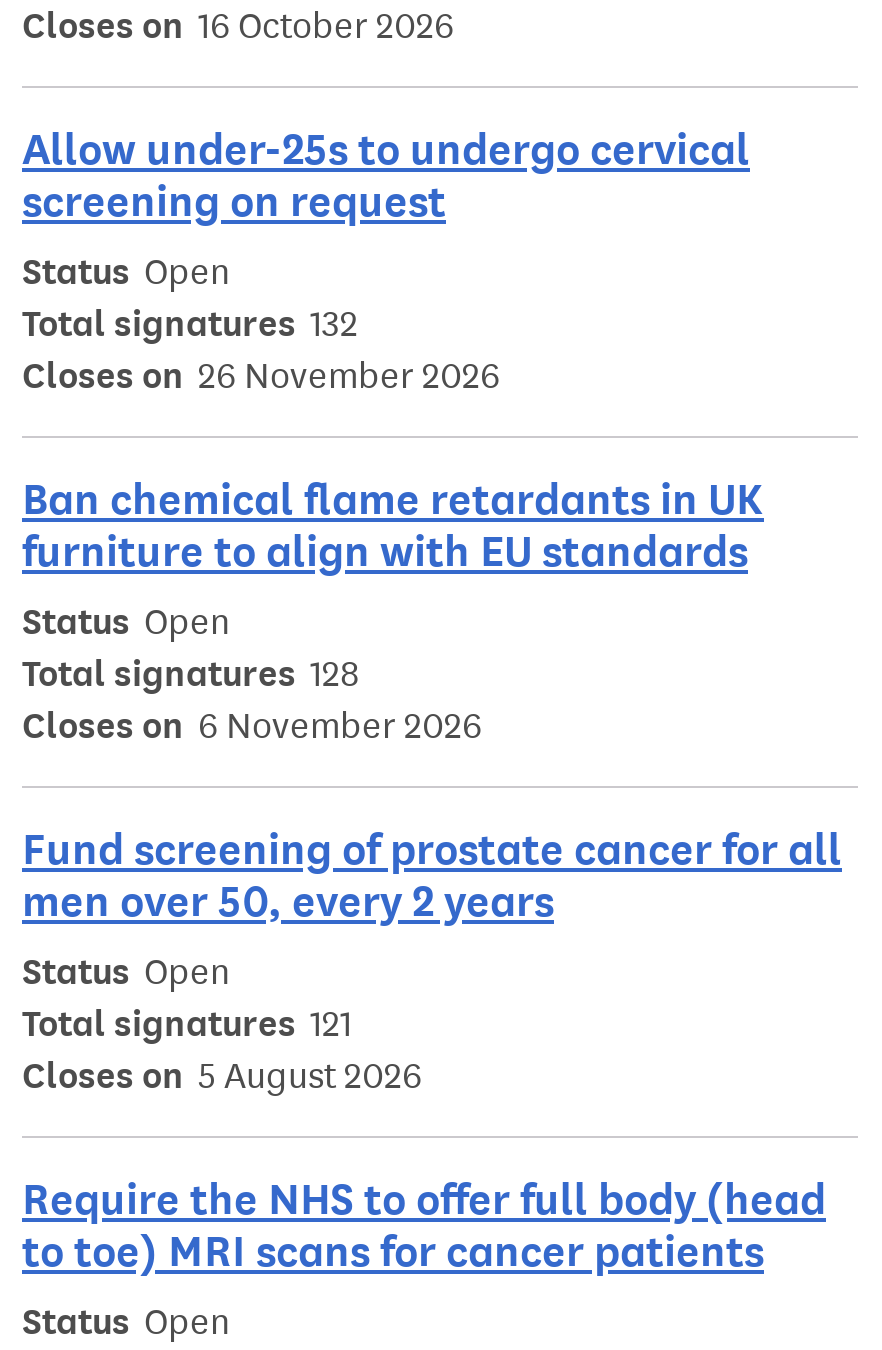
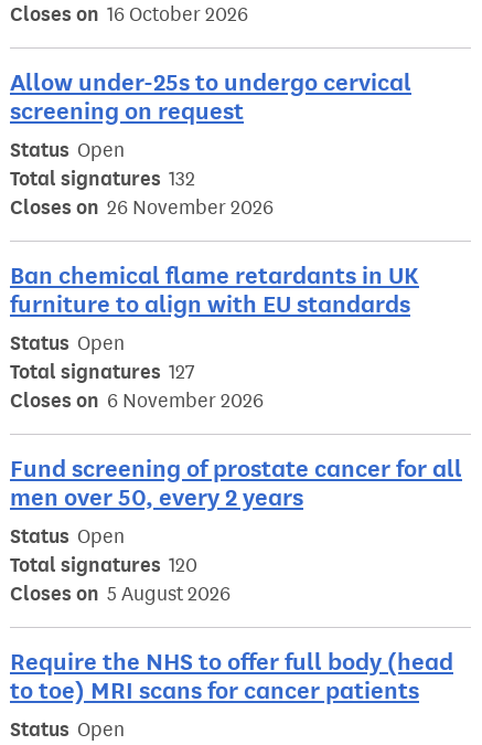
[22,653,360,697] Total signatures 128 -> [10,360,194,384] Total signatures 127
[22,1003,352,1047] Total signatures 121 -> [10,553,197,578] Total signatures 120

